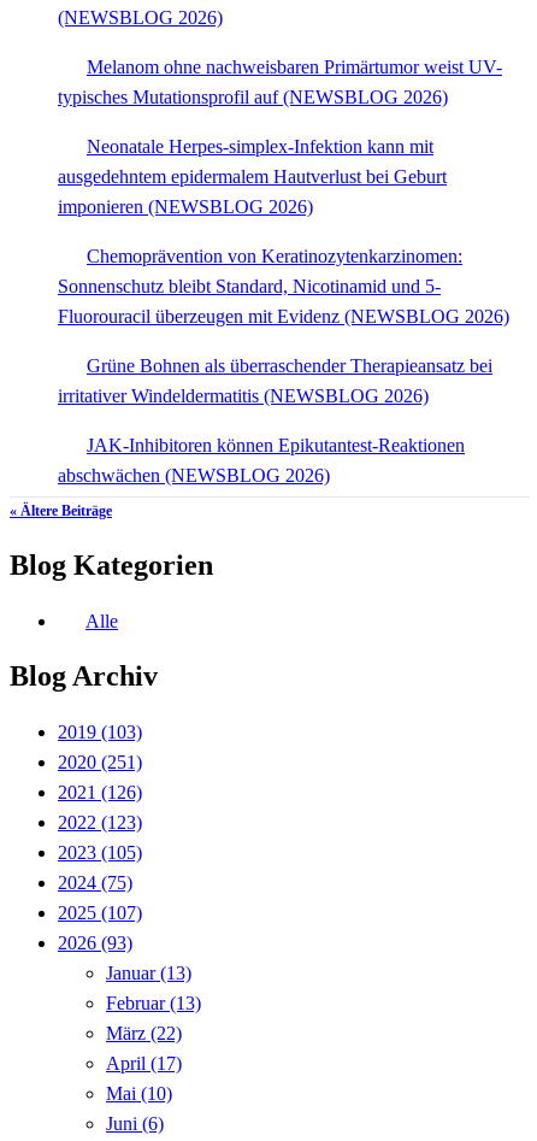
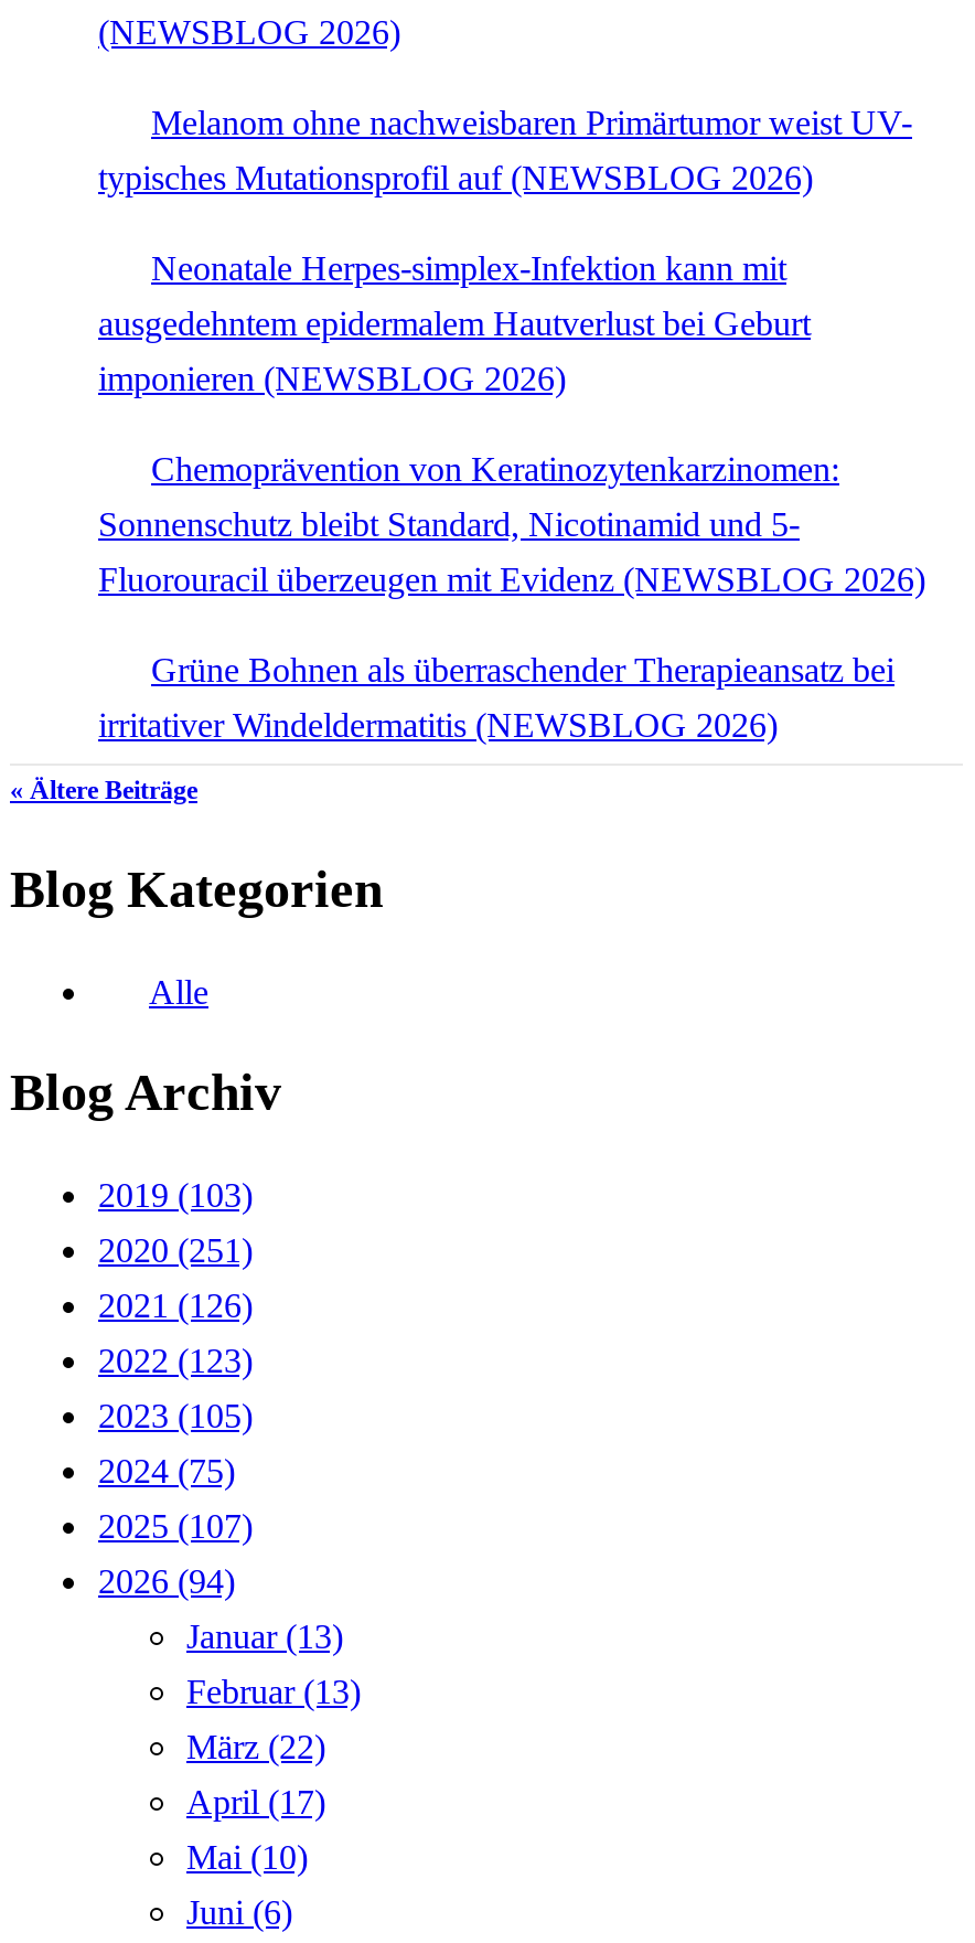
[58,435,465,486] JAK-Inhibitoren können Epikutantest-Reaktionen | abschwächen (NEWSBLOG 2026) -> none
[58,933,132,953] 2026 (93) -> [98,1562,235,1600] 2026 (94)

